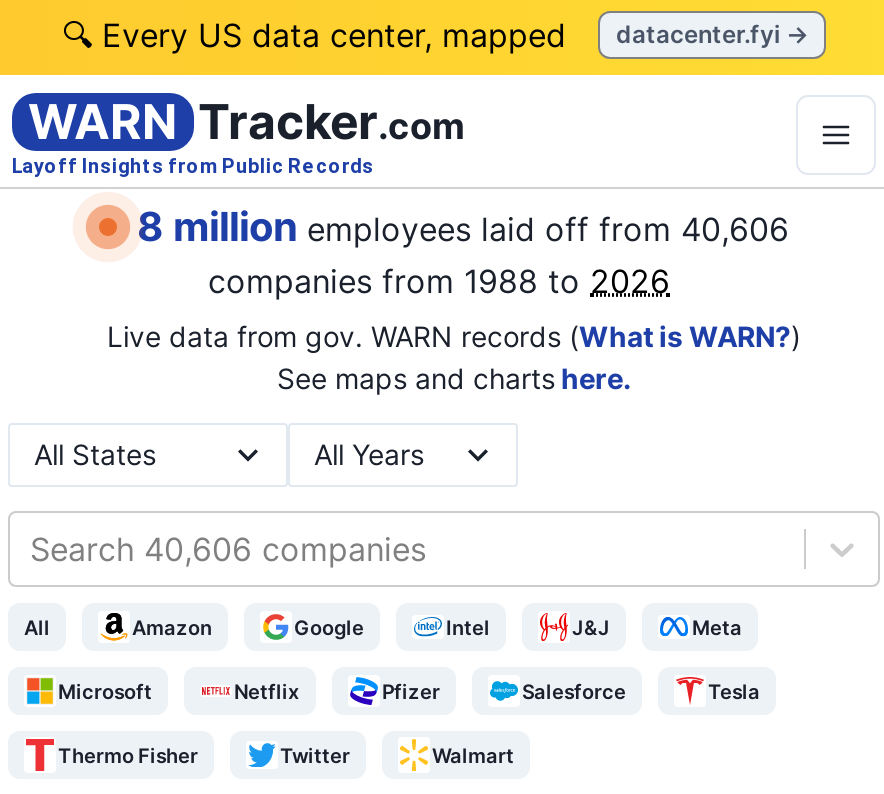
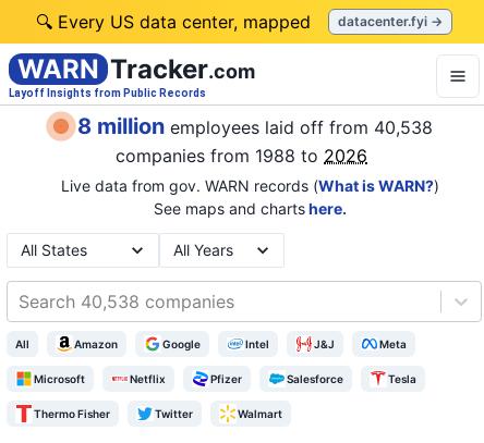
[137,203,789,251] 8 million employees laid off from 40,606 -> [77,113,432,139] 8 million employees laid off from 40,538
[30,529,426,569] Search 40,606 companies -> [19,291,234,312] Search 40,538 companies

